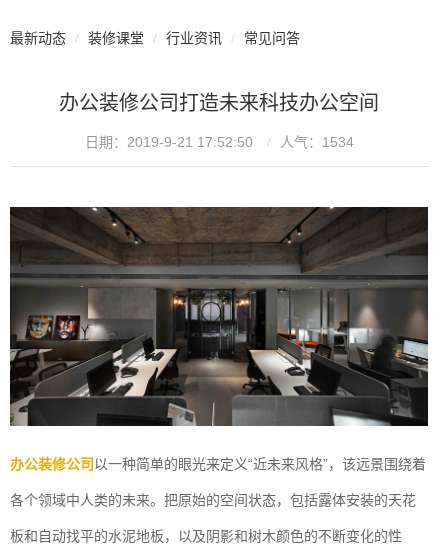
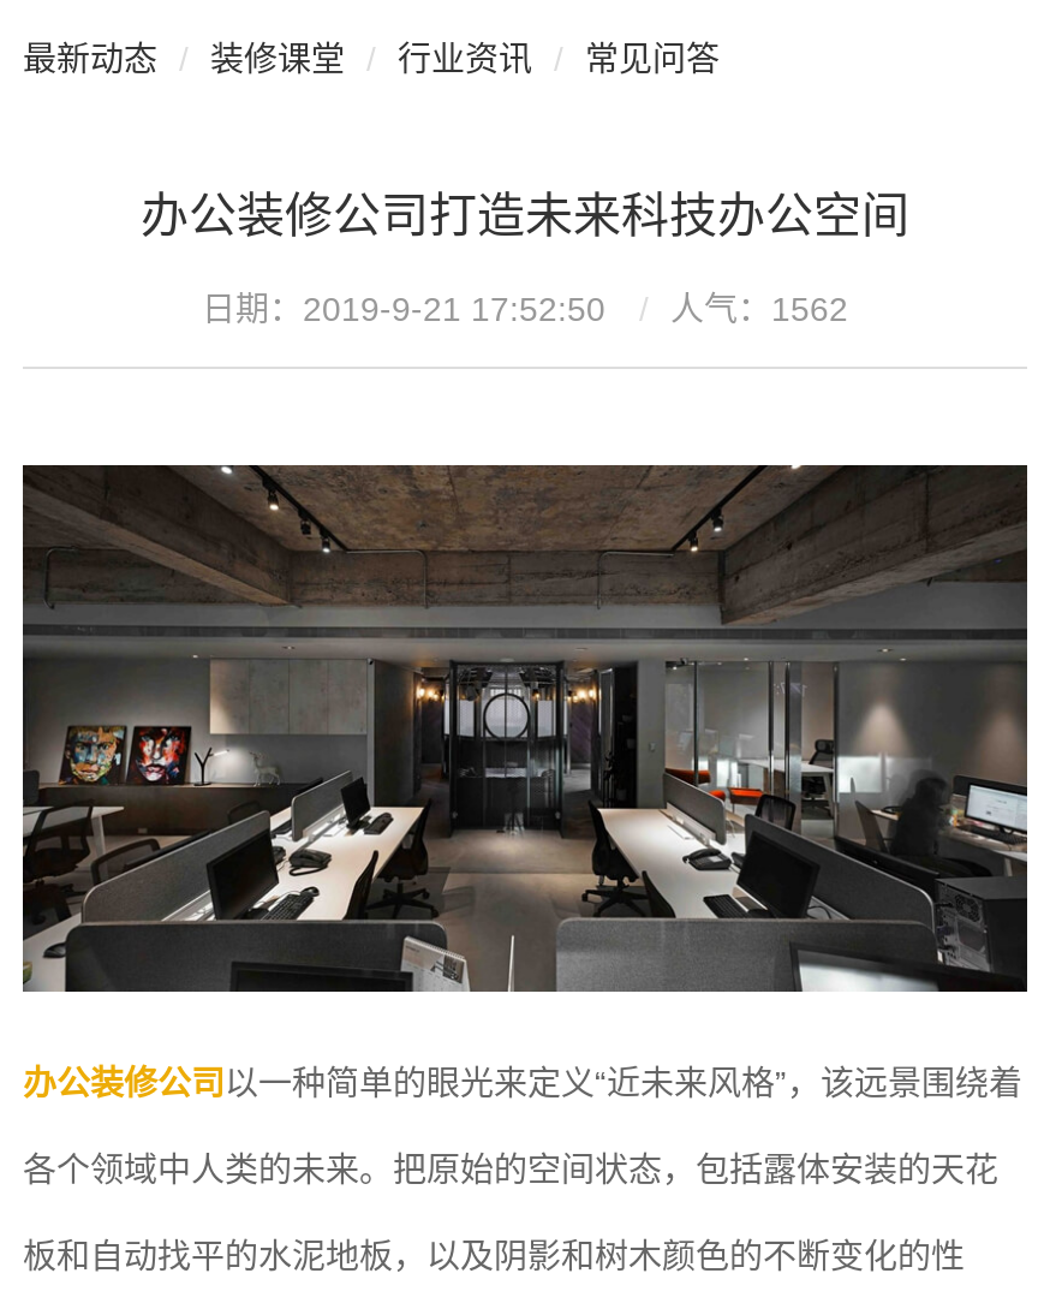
[84,134,353,150] 日期：2019-9-21 17:52:50 人气：1534 -> [202,290,848,329] 日期：2019-9-21 17:52:50 人气：1562

